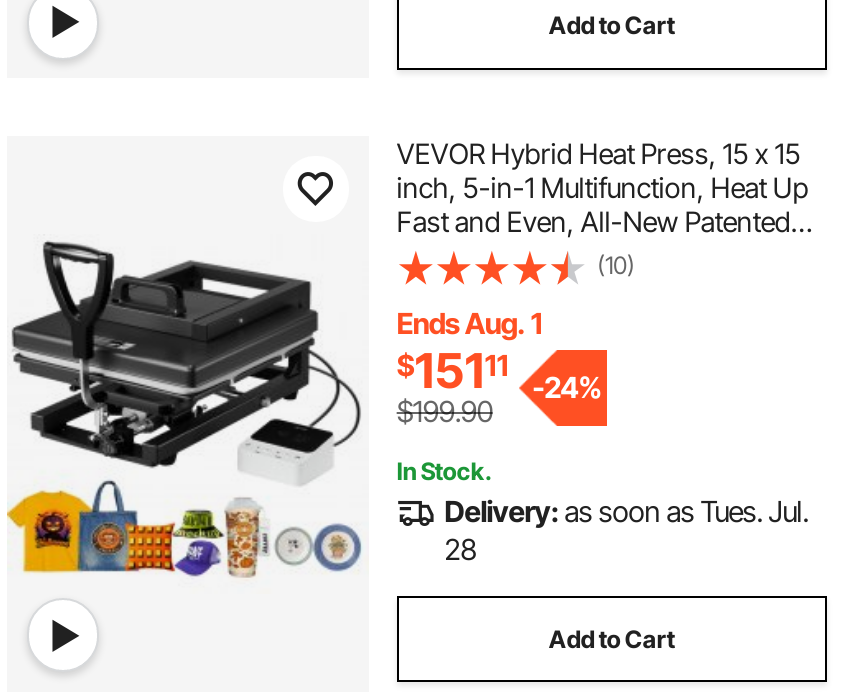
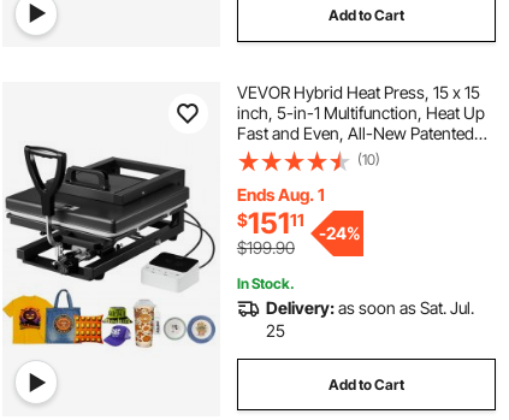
[444,493,808,527] Delivery: as soon as Tues. Jul. -> [266,297,474,317] Delivery: as soon as Sat. Jul.
[444,531,476,565] 28 -> [266,320,285,340] 25

